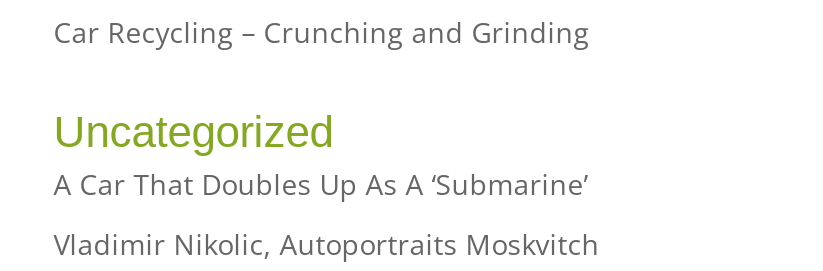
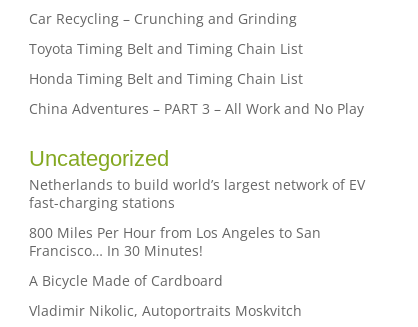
none -> [29,39,364,118] Toyota Timing Belt and Timing Chain List | Honda Timing Belt and Timing Chain List | China Adventures – PART 3 – All Work and No Play
[54,164,588,202] A Car That Doubles Up As A ‘Submarine’ -> [29,175,365,290] Netherlands to build world’s largest network of EV | fast-charging stations | 800 Miles Per Hour from Los Angeles to San | Francisco… In 30 Minutes! | A Bicycle Made of Cardboard

